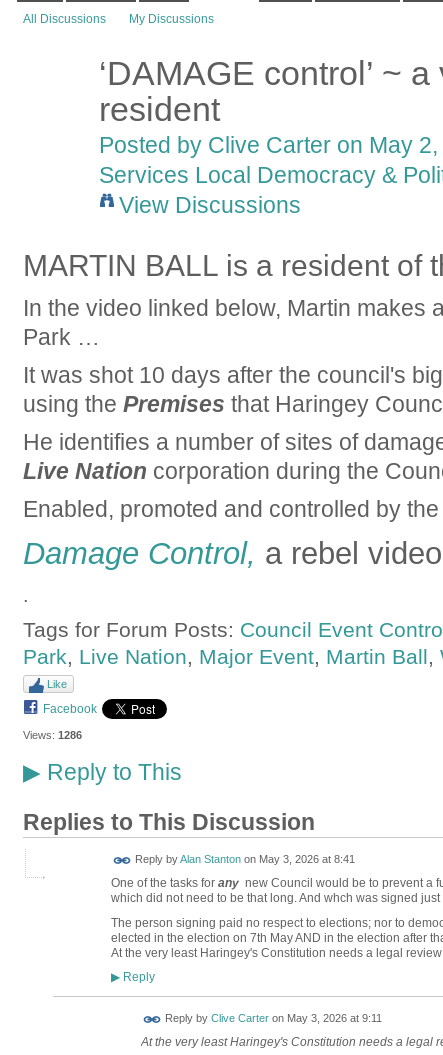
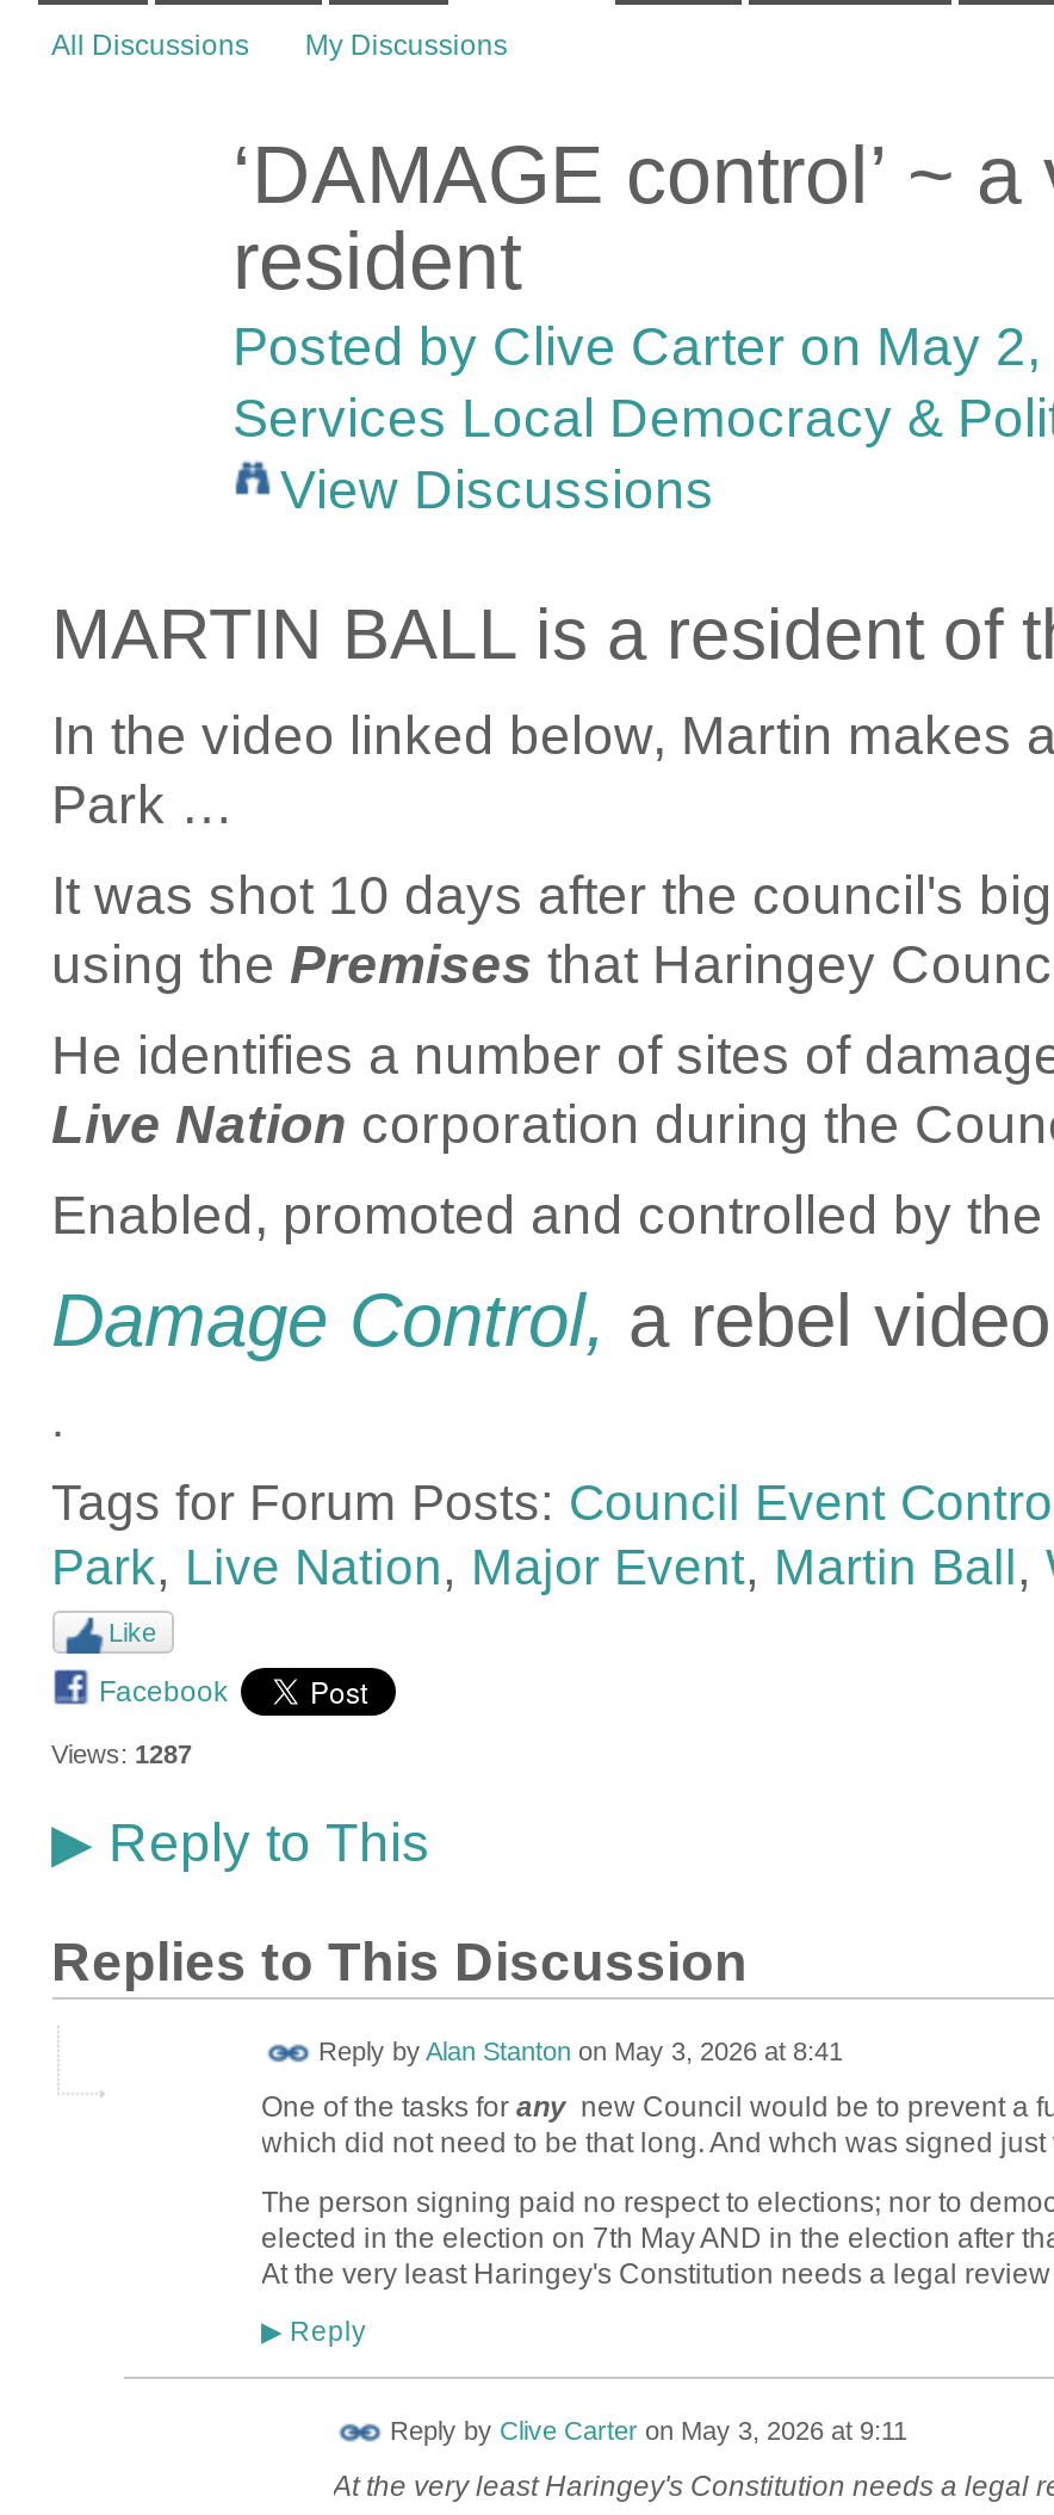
[22,729,81,741] Views: 1286 -> [51,1739,192,1767] Views: 1287

